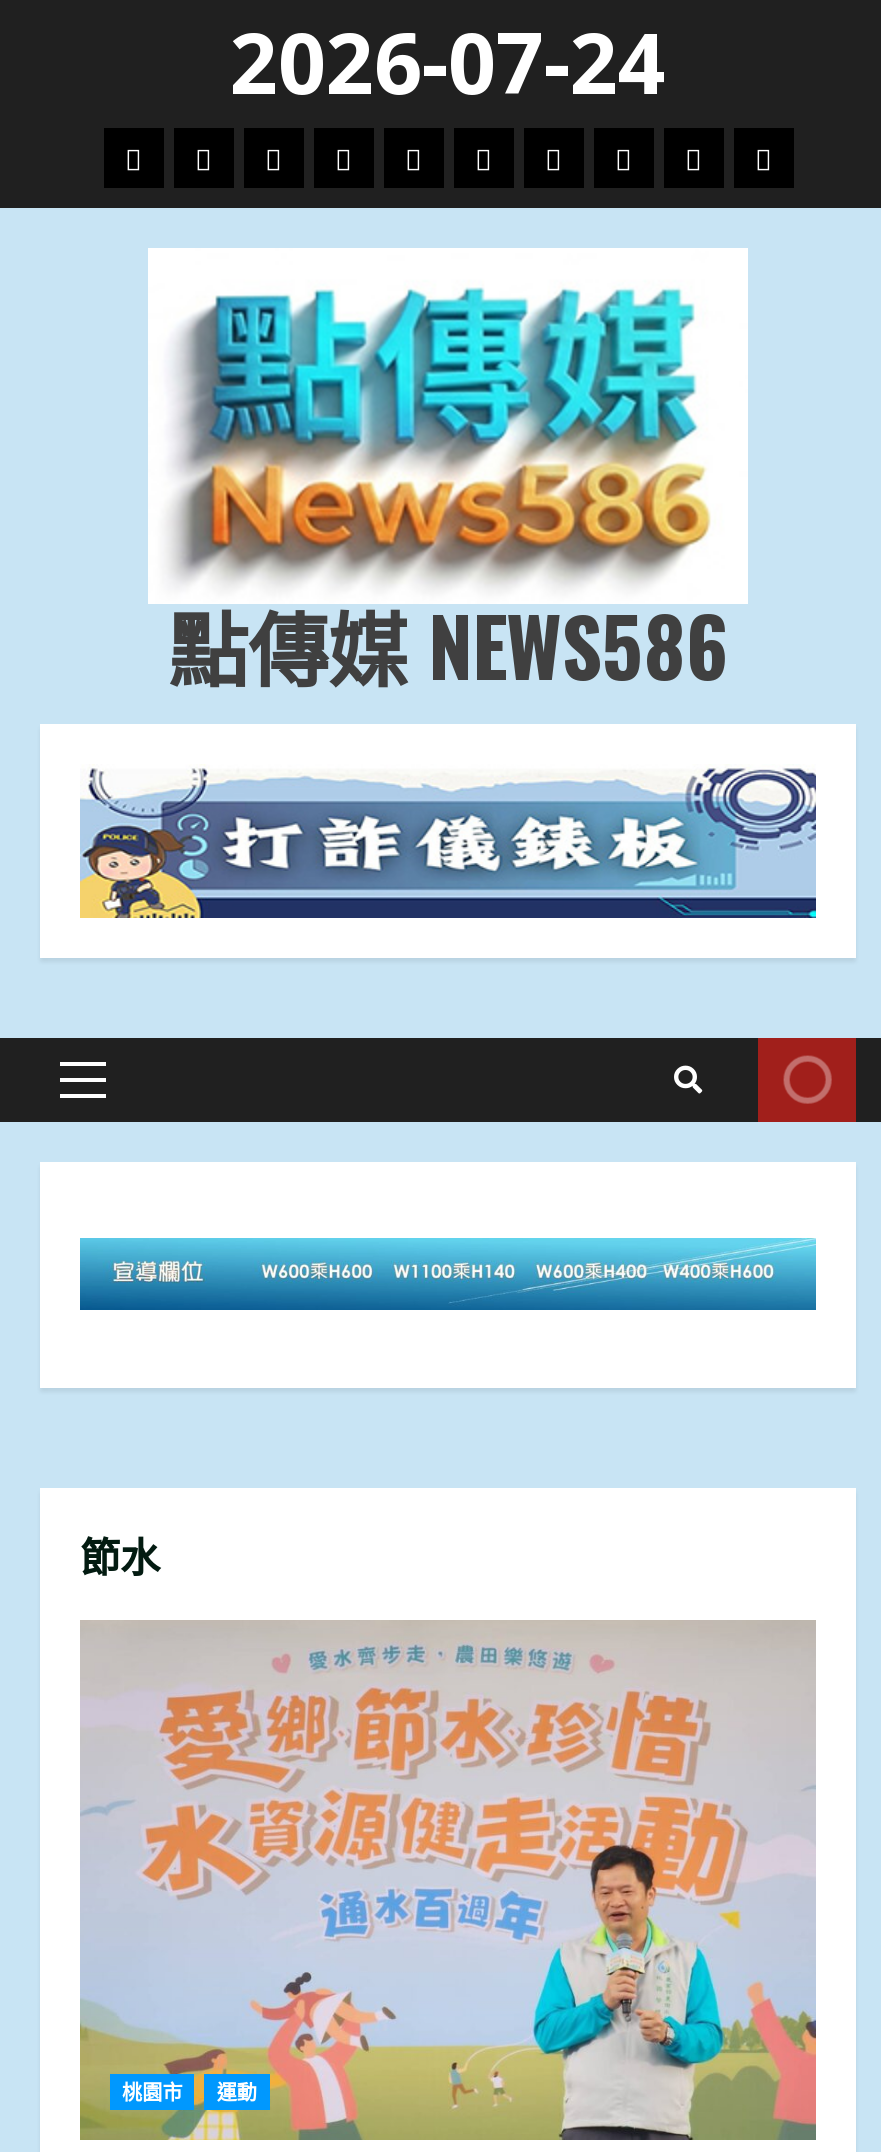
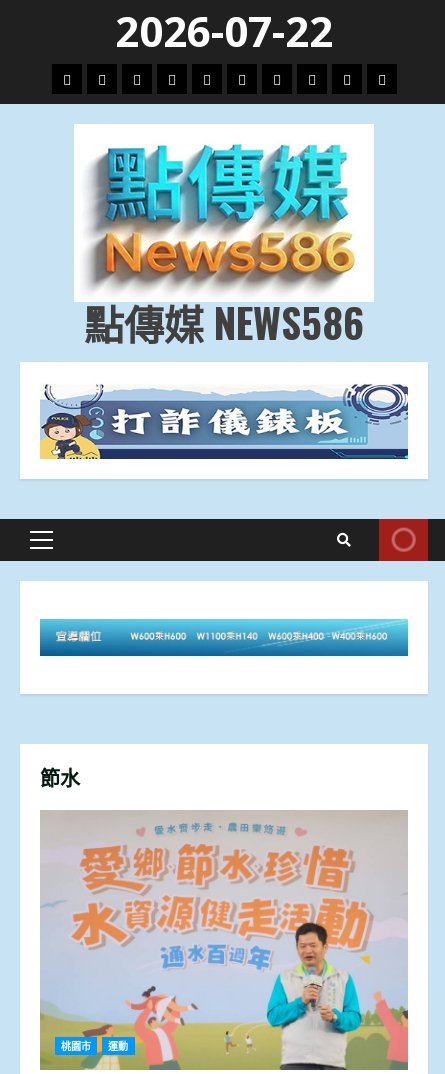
[230,4,666,118] 2026-07-24 -> [115,2,333,59] 2026-07-22

